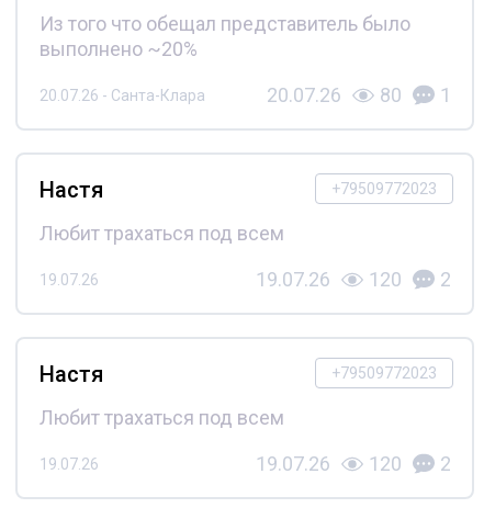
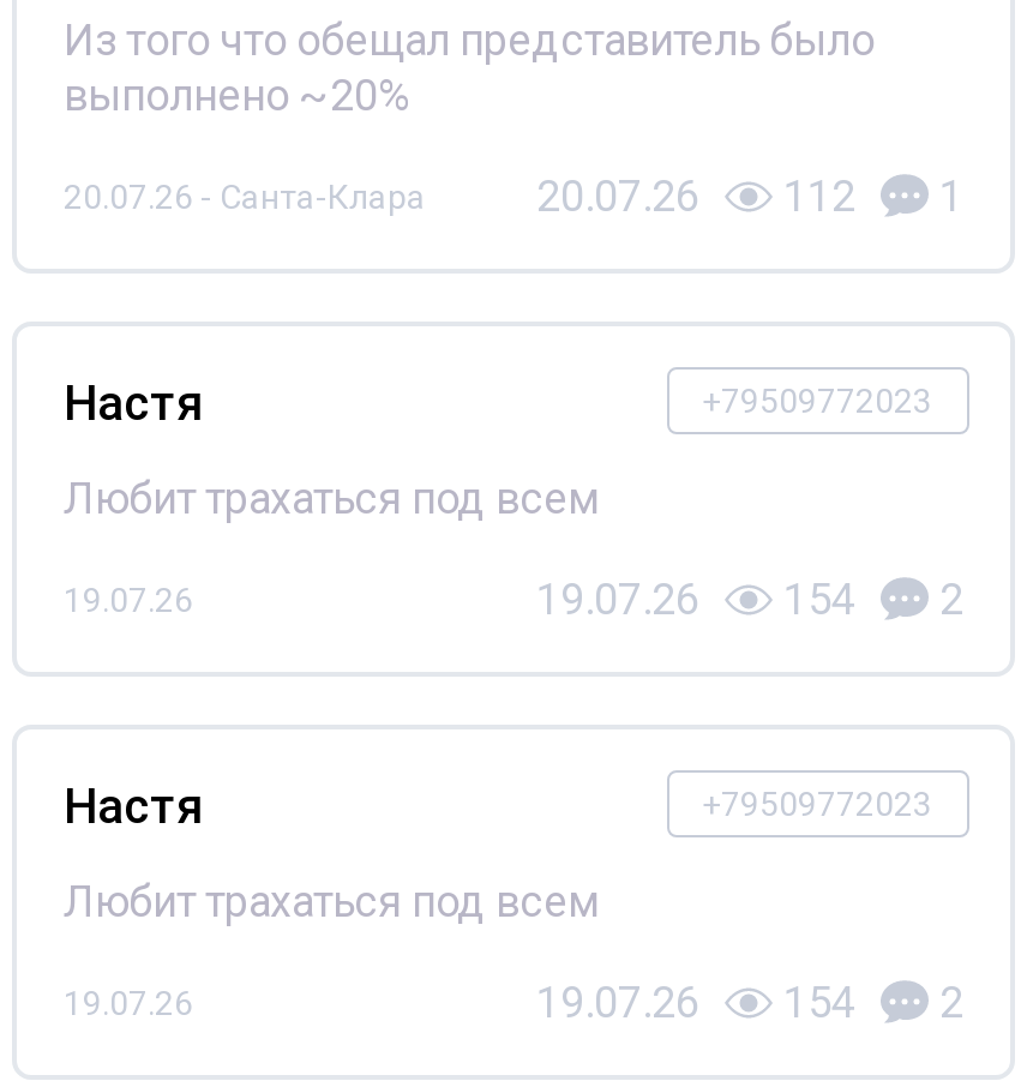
[266,84,451,107] 20.07.26 80 1 -> [536,172,963,222] 20.07.26 112 1
[255,268,451,291] 19.07.26 120 2 -> [536,575,963,625] 19.07.26 154 2
[255,453,451,476] 19.07.26 120 2 -> [536,978,963,1028] 19.07.26 154 2

